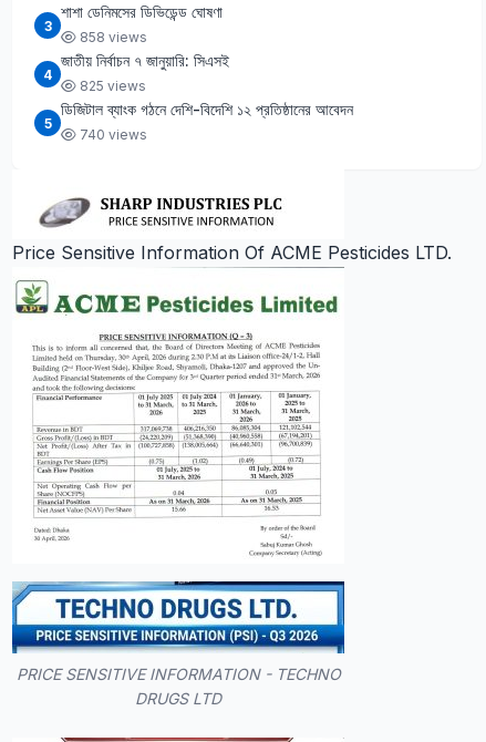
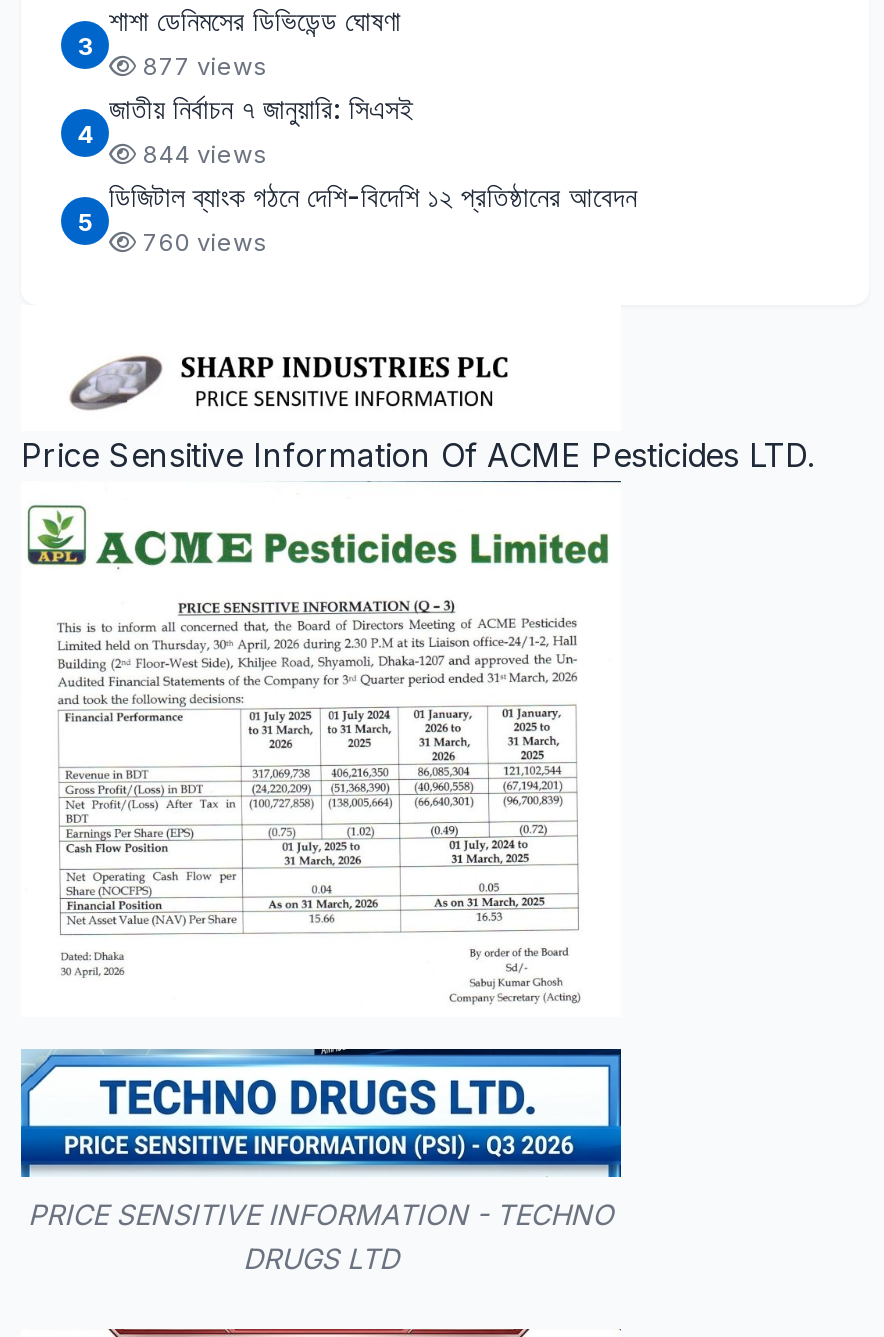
[76,29,147,46] 858 views -> [137,52,267,82] 877 views
[76,78,146,94] 825 views -> [137,140,267,170] 844 views
[76,126,147,143] 740 views -> [137,228,267,258] 760 views

